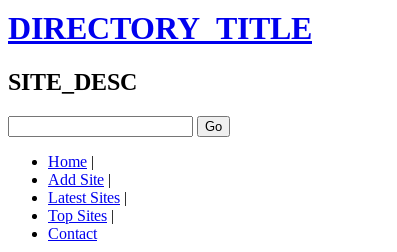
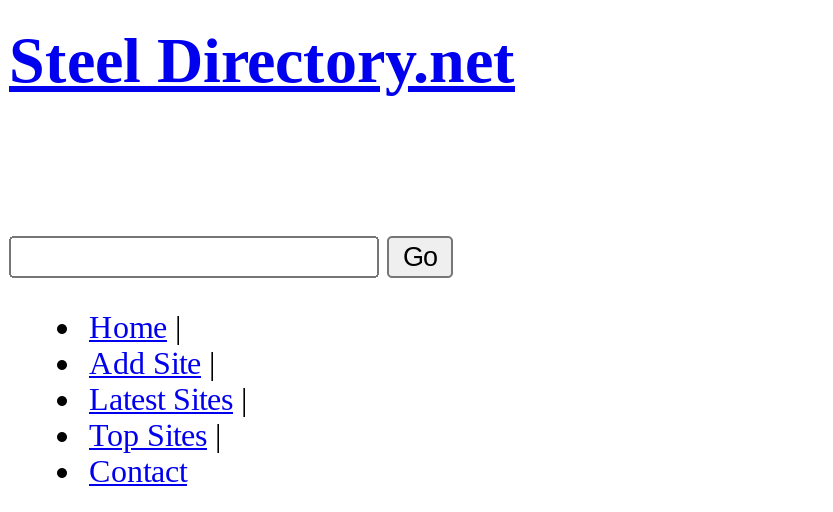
[8,10,312,95] DIRECTORY_TITLE | SITE_DESC -> [9,25,515,97] Steel Directory.net

